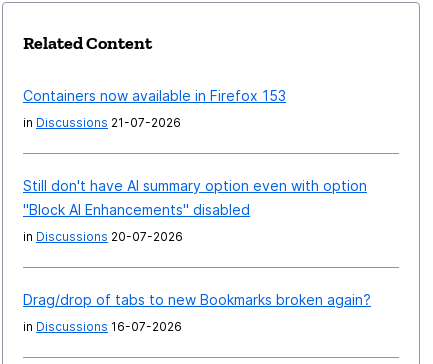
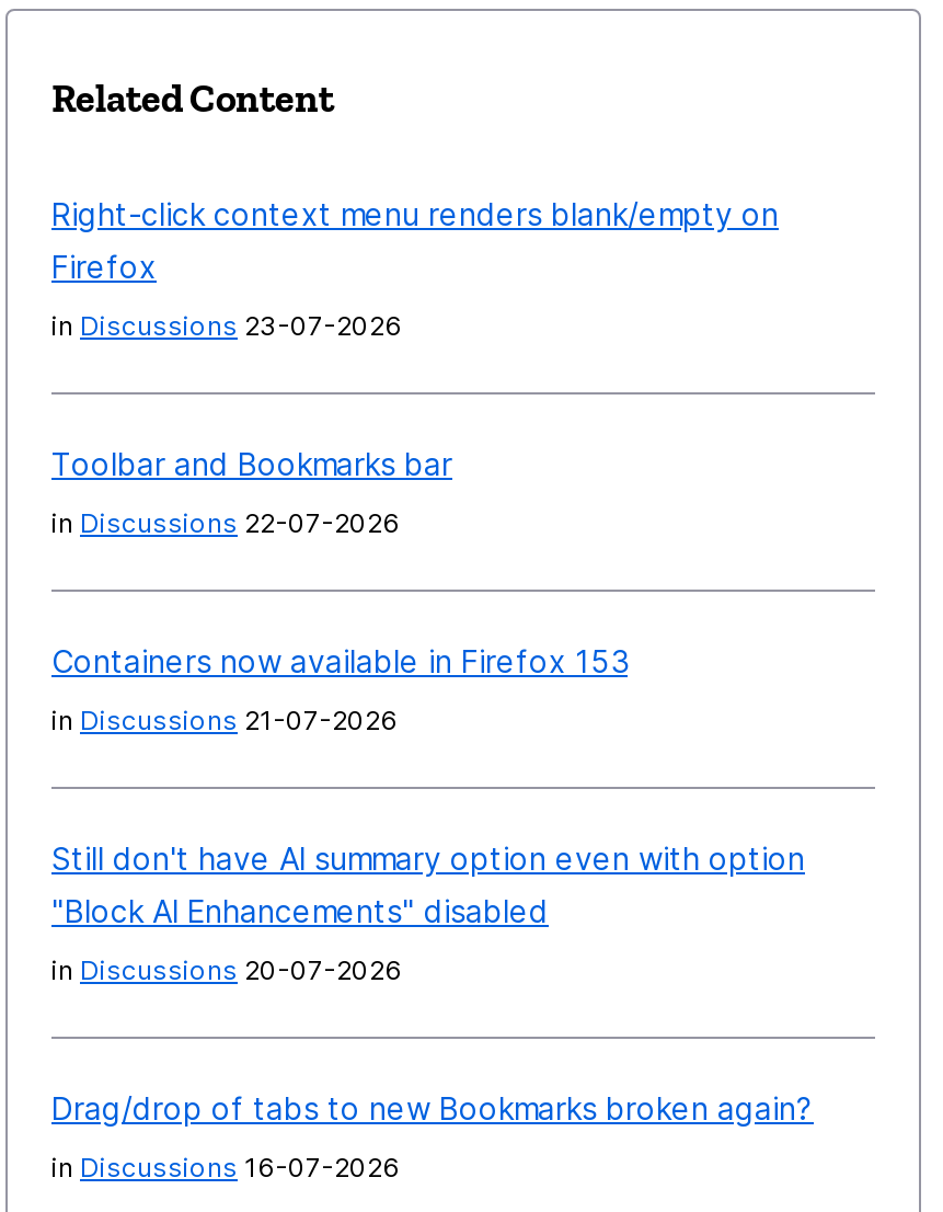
none -> [51,195,779,342] Right-click context menu renders blank/empty on | Firefox | in Discussions 23-07-2026
none -> [51,445,452,539] Toolbar and Bookmarks bar | in Discussions 22-07-2026

